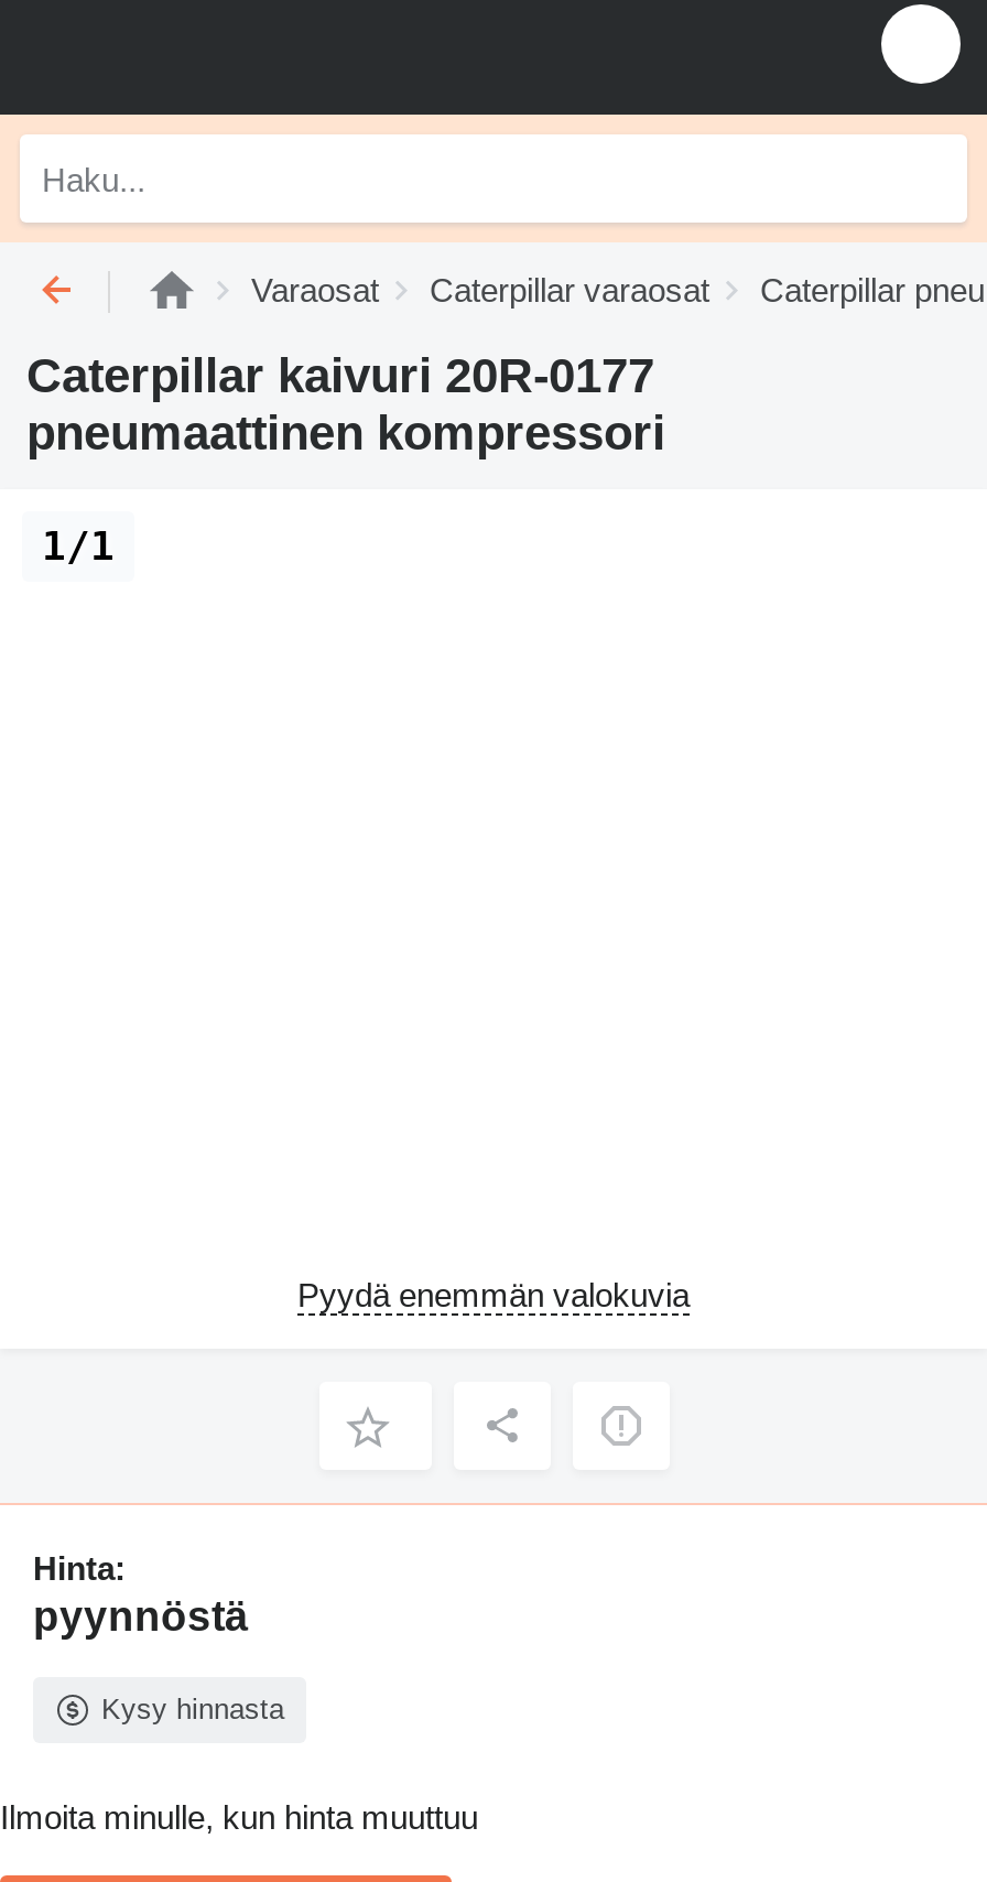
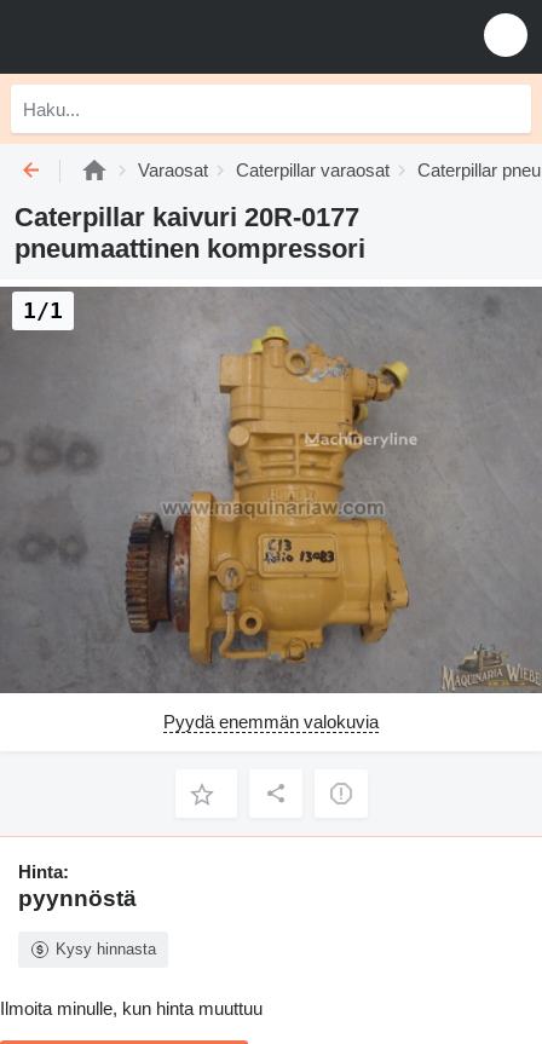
none -> [4,285,538,694] [image]

